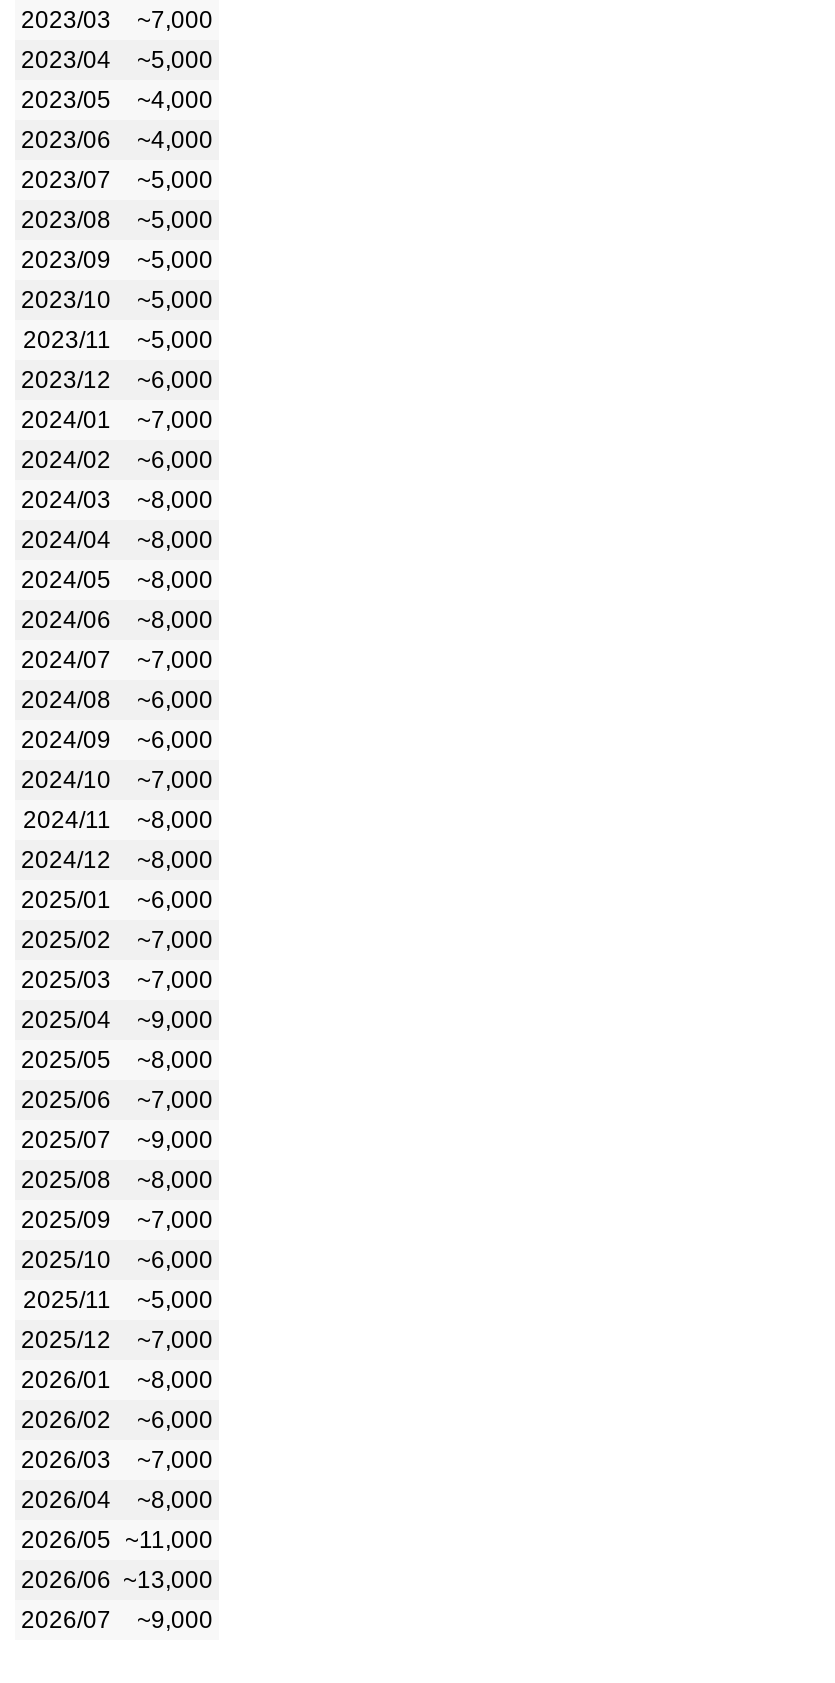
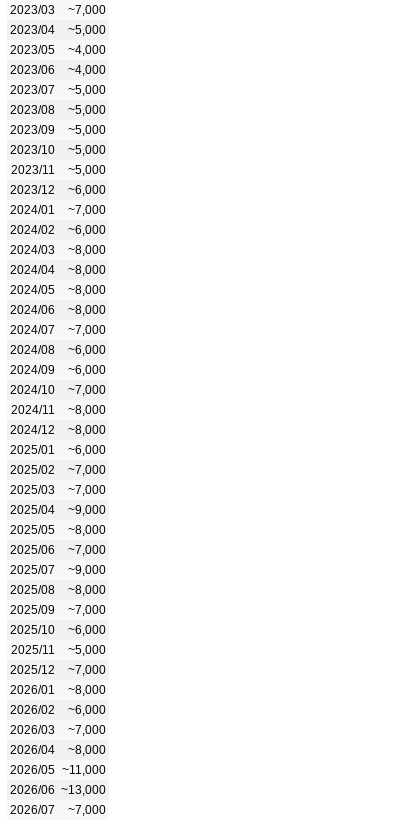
[21,1606,213,1634] 2026/07 ~9,000 -> [10,803,106,817] 2026/07 ~7,000

